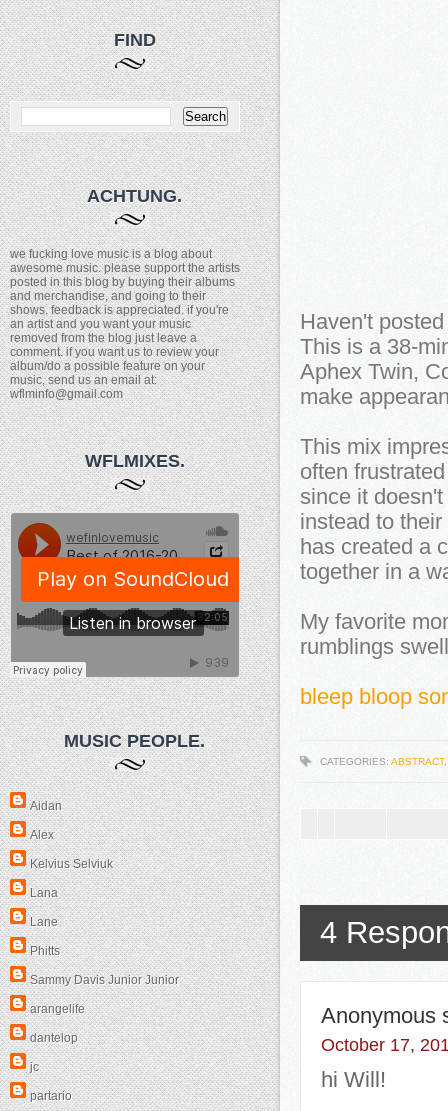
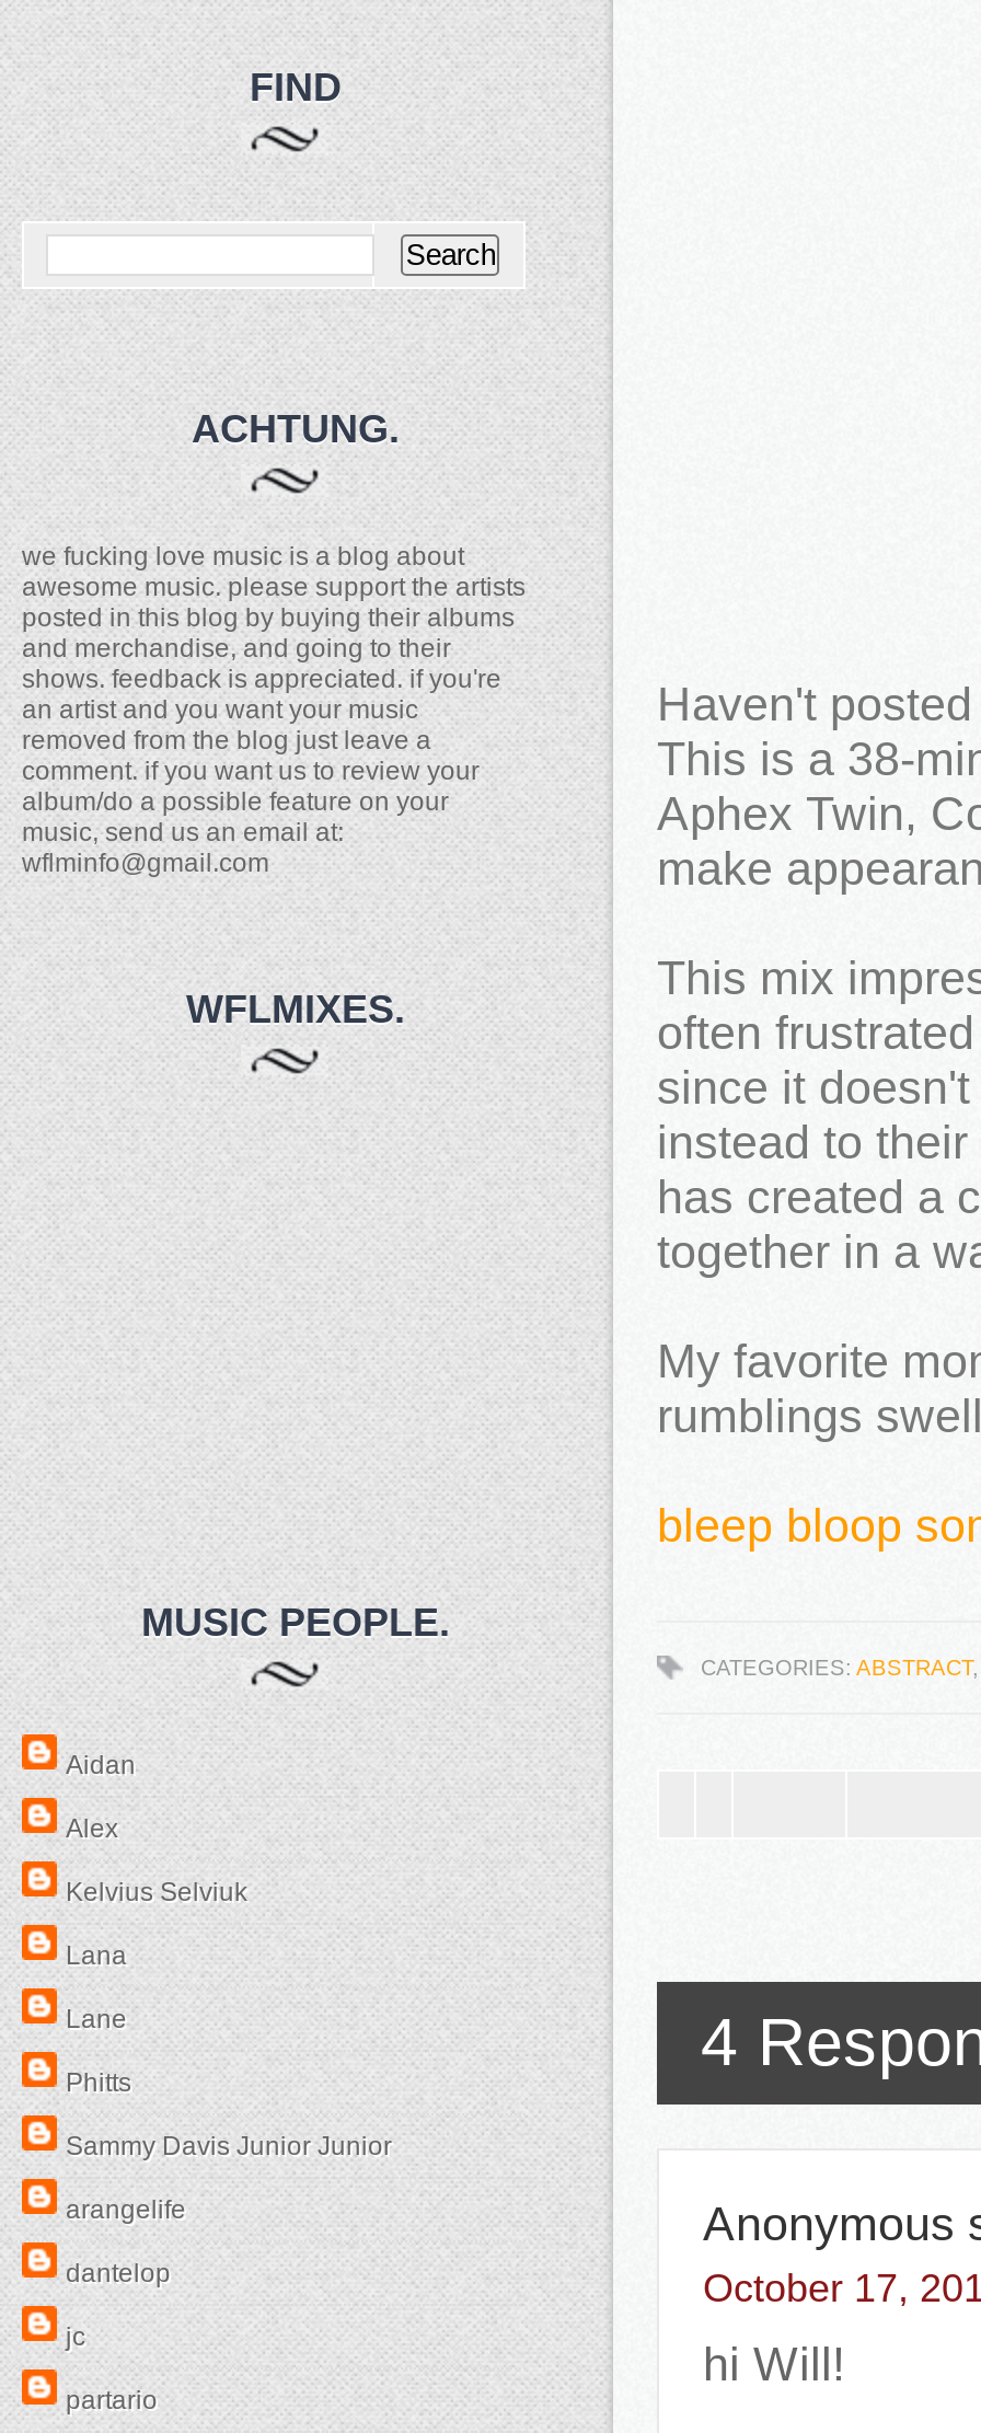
[11,513,240,677] [image] -> none

